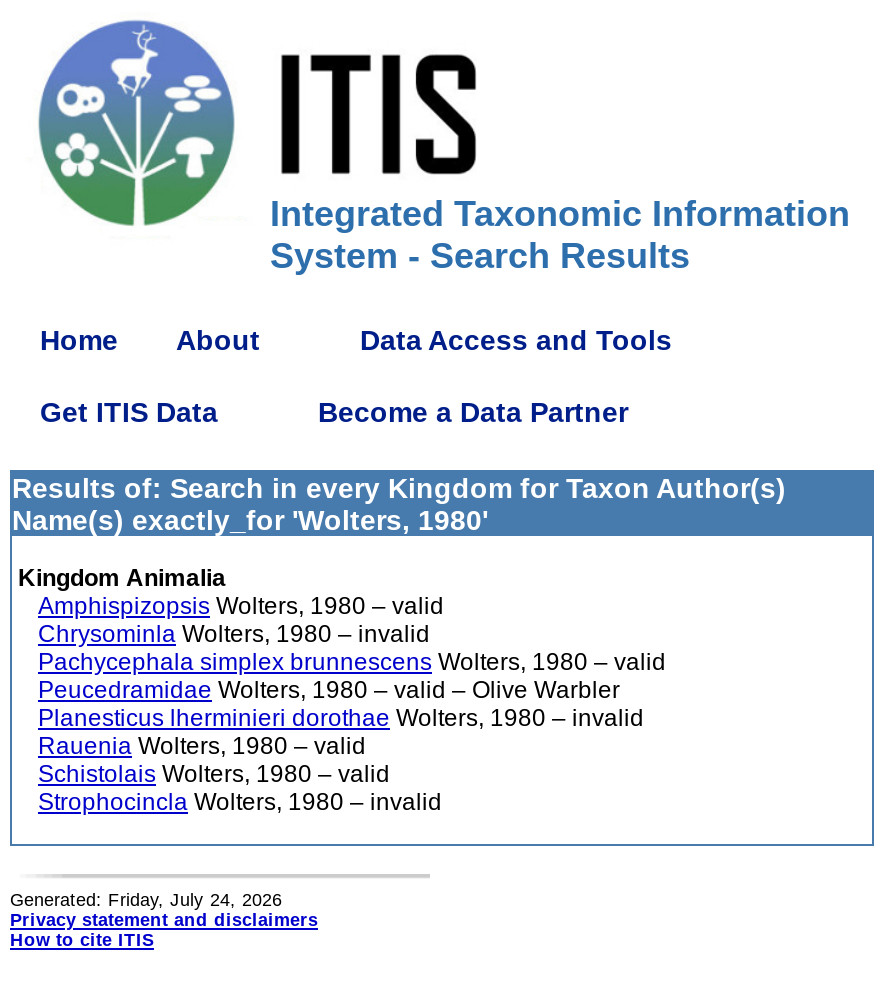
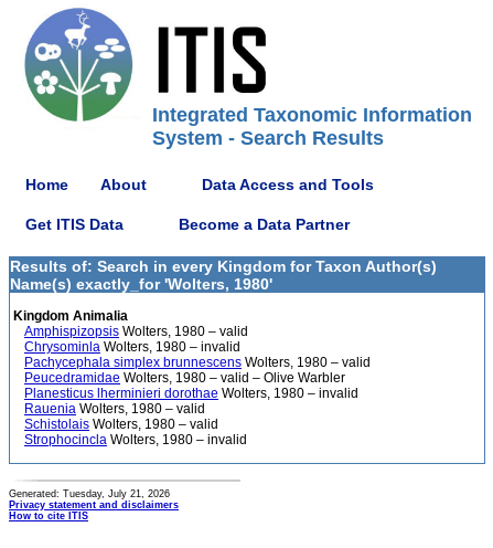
[10,890,282,910] Generated: Friday, July 24, 2026 -> [9,488,170,499] Generated: Tuesday, July 21, 2026

